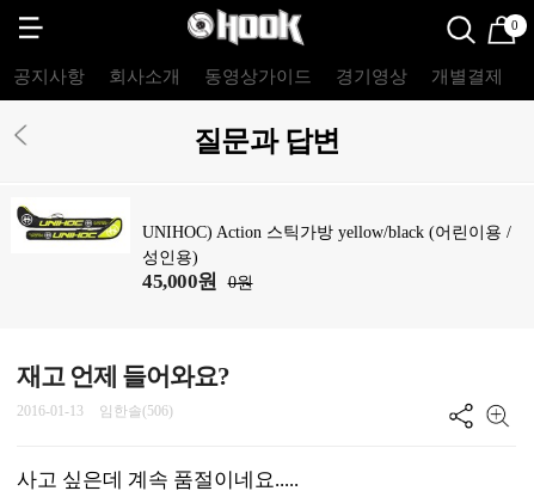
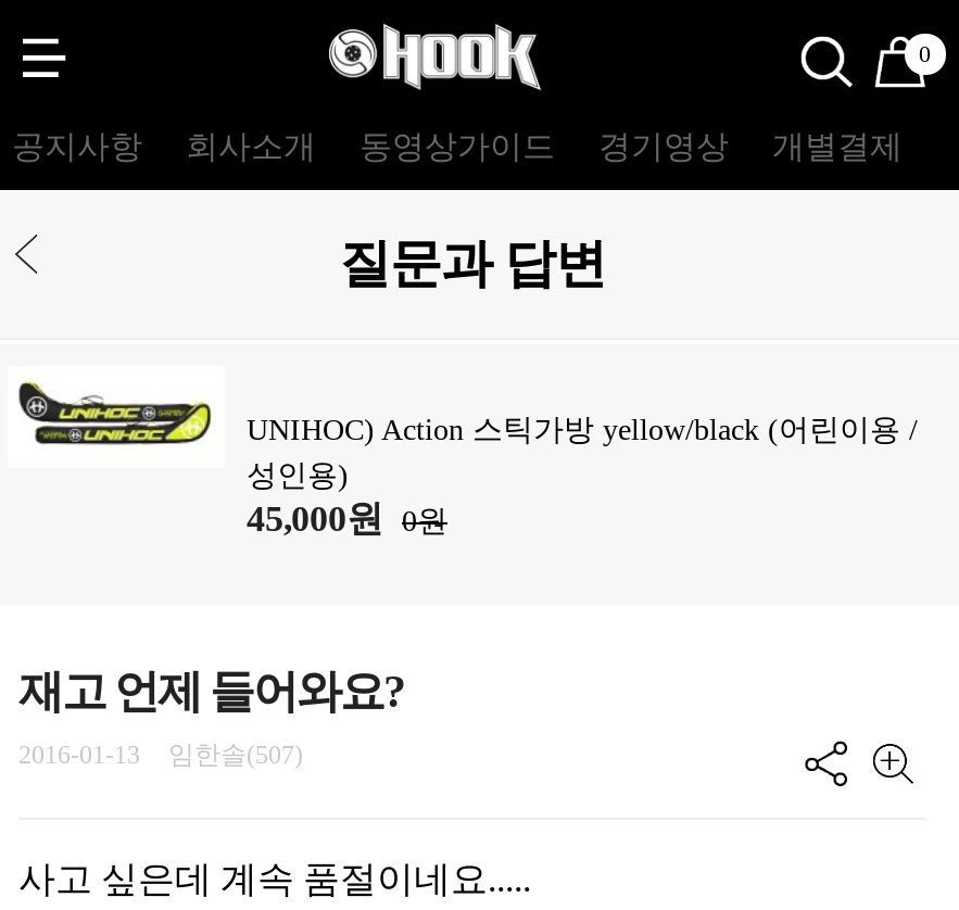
[17,403,173,419] 2016-01-13 임한솔(506) -> [18,740,303,770] 2016-01-13 임한솔(507)

